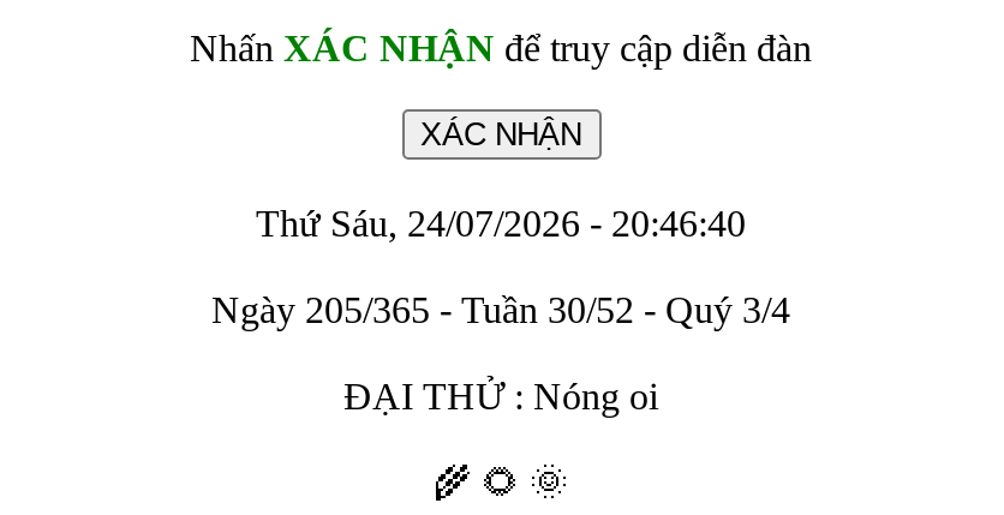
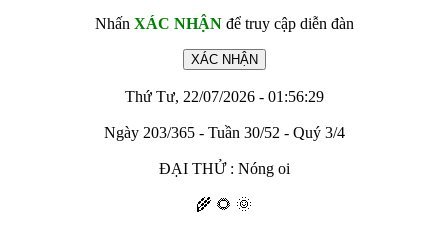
[256,203,746,244] Thứ Sáu, 24/07/2026 - 20:46:40 -> [124,88,323,105] Thứ Tư, 22/07/2026 - 01:56:29
[211,289,790,330] Ngày 205/365 - Tuần 30/52 - Quý 3/4 -> [103,124,344,141] Ngày 203/365 - Tuần 30/52 - Quý 3/4

